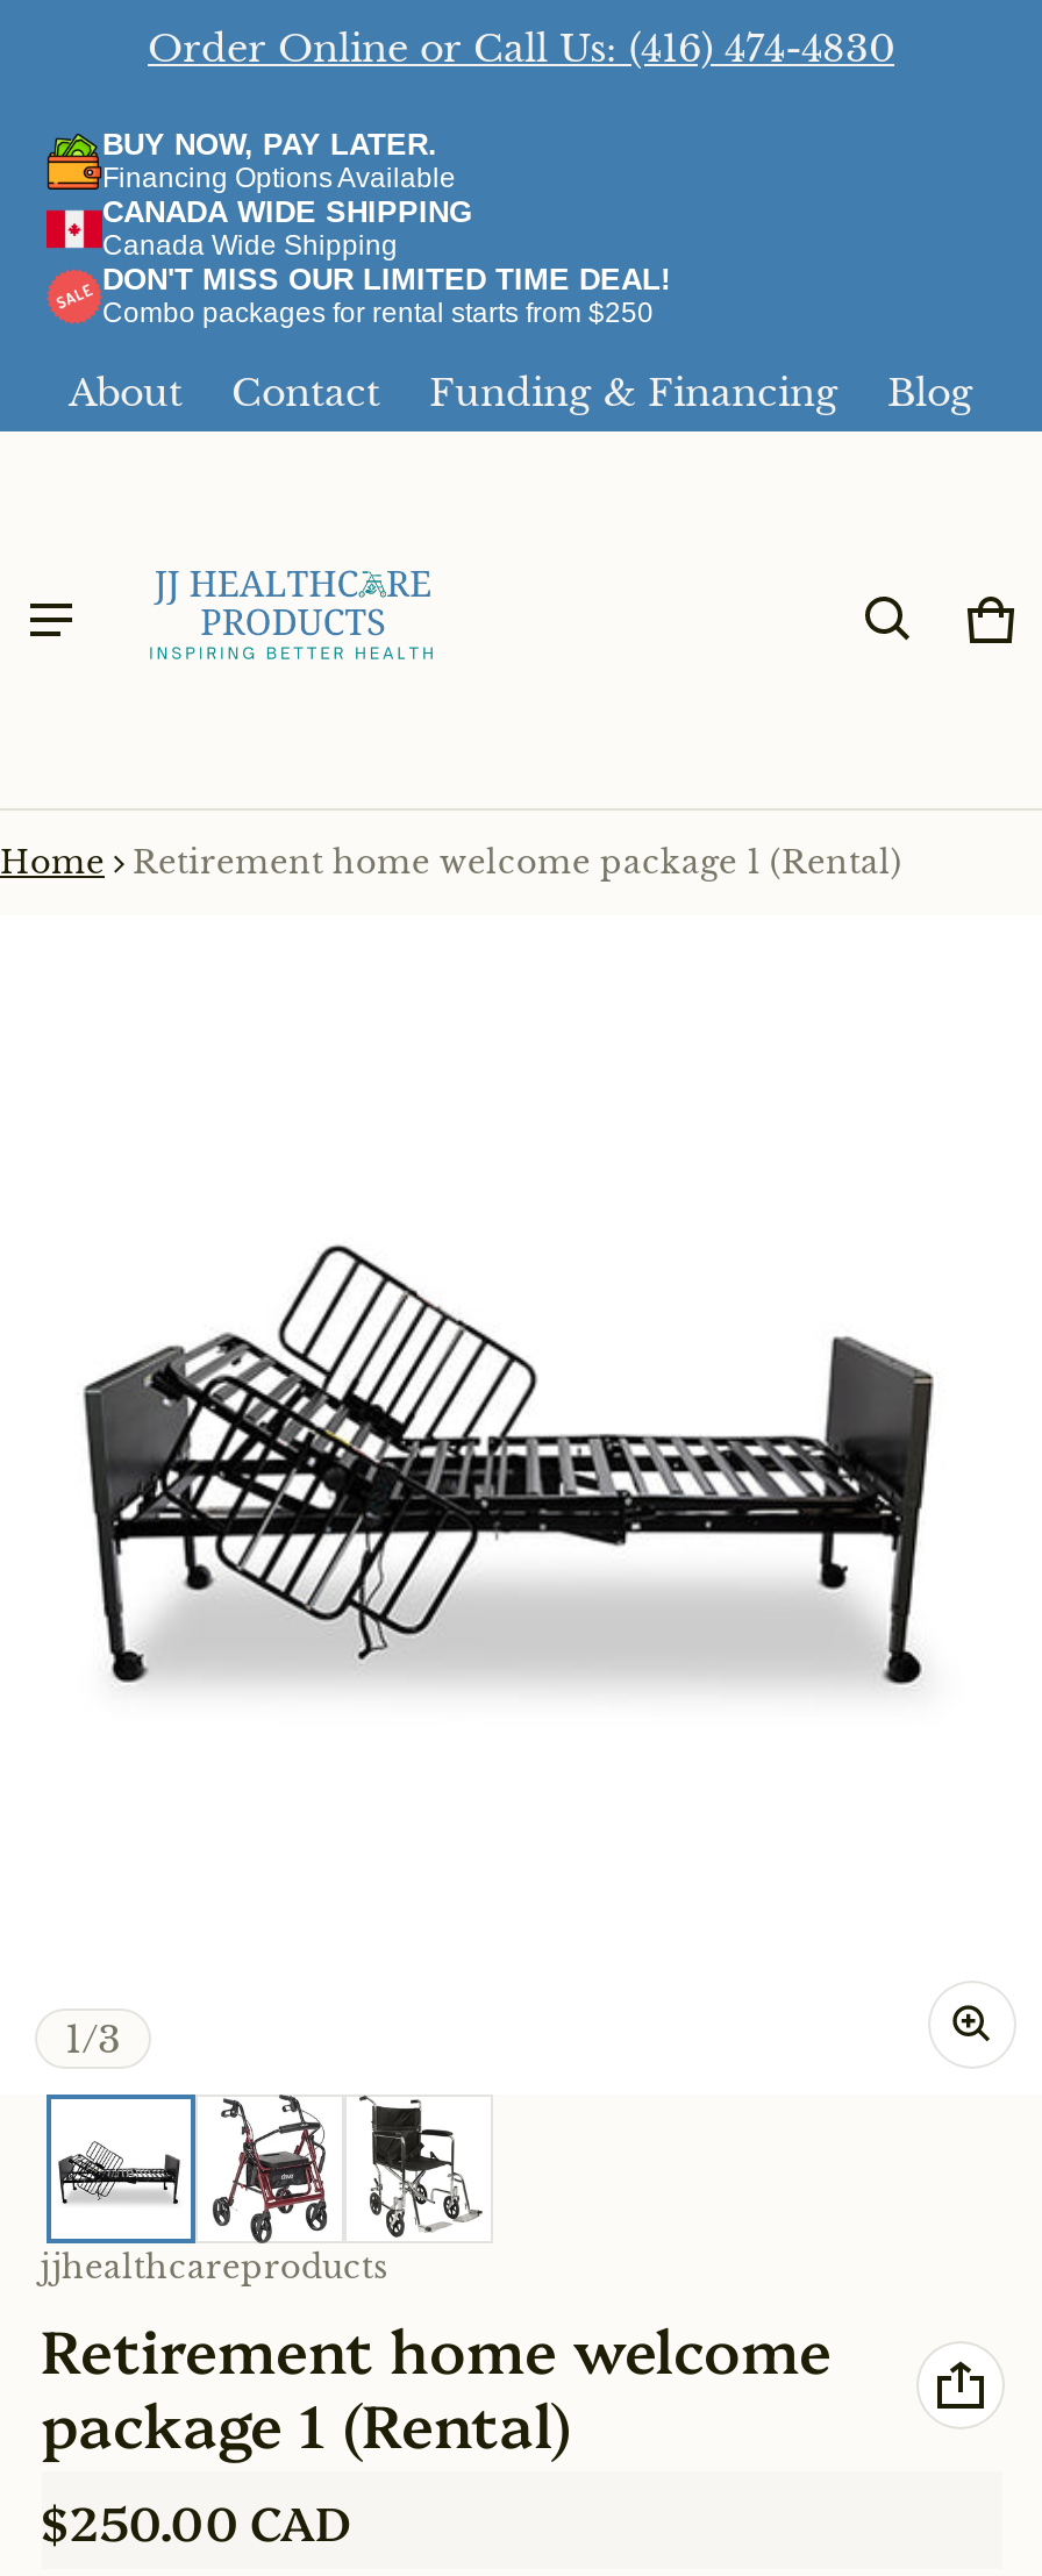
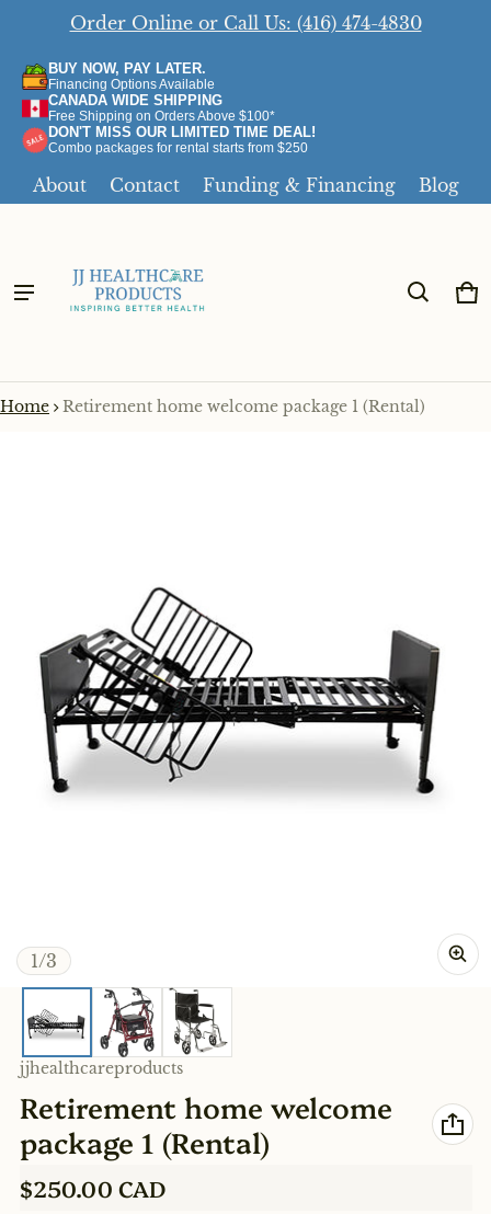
[102,229,398,262] Canada Wide Shipping -> [48,108,275,124] Free Shipping on Orders Above $100*

